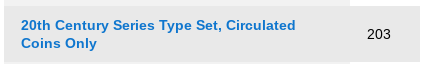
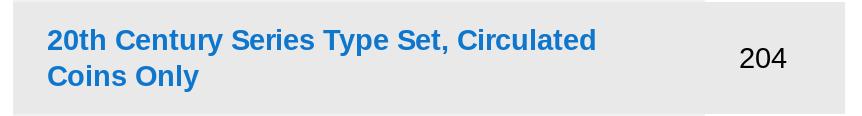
[367,26,391,42] 203 -> [739,42,787,74] 204

